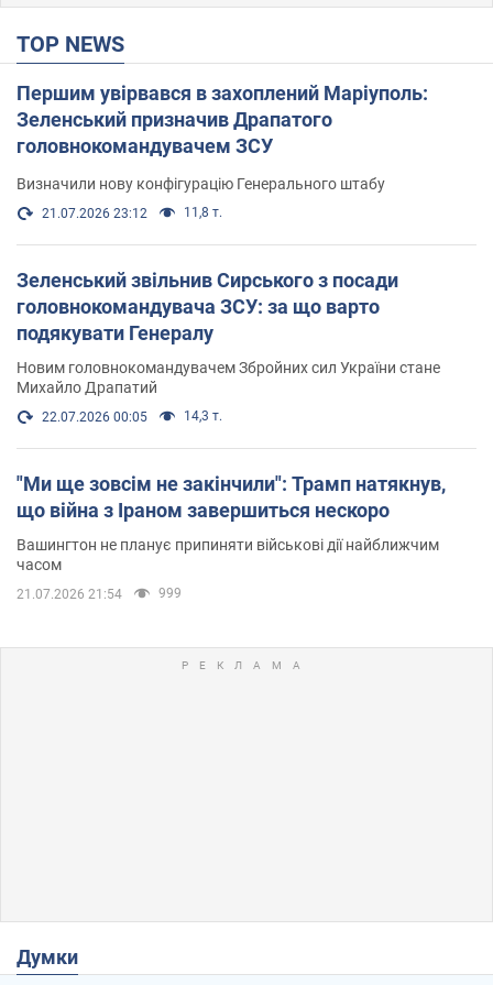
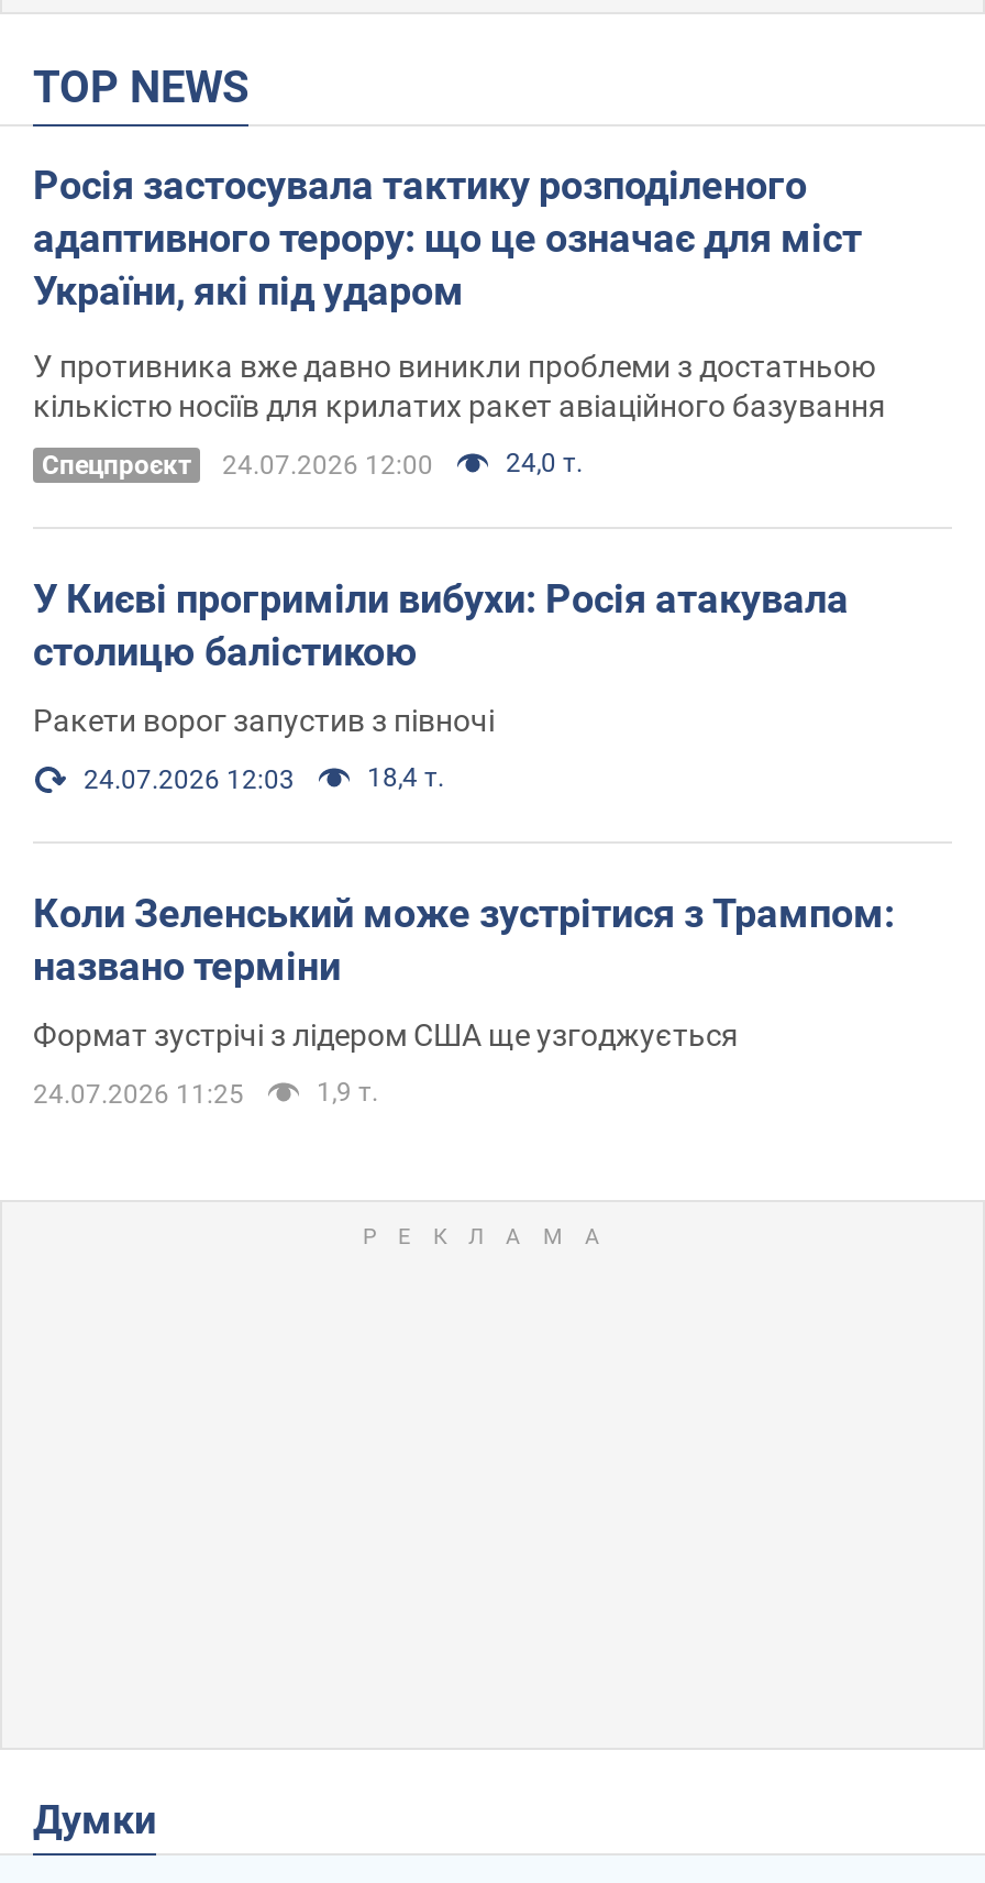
[17,81,428,157] Першим увірвався в захоплений Маріуполь: | Зеленський призначив Драпатого | головнокомандувачем ЗСУ -> [33,161,862,312] Росія застосувала тактику розподіленого | адаптивного терору: що це означає для міст | України, які під ударом
[17,174,385,192] Визначили нову конфігурацію Генерального штабу -> [33,348,886,422] У противника вже давно виникли проблеми з достатньою | кількістю носіїв для крилатих ракет авіаційного базування
[42,204,222,221] 21.07.2026 23:12 | 11,8 т. -> [42,447,583,480] Cпецпроєкт | 24.07.2026 12:00 | 24,0 т.
[17,268,398,344] Зеленський звільнив Сирського з посади | головнокомандувача ЗСУ: за що варто | подякувати Генералу -> [33,574,849,673] У Києві прогриміли вибухи: Росія атакувала | столицю балістикою
[17,358,440,396] Новим головнокомандувачем Збройних сил України стане | Михайло Драпатий -> [33,702,495,737] Ракети ворог запустив з півночі
[42,408,222,424] 22.07.2026 00:05 | 14,3 т. -> [84,761,444,794] 24.07.2026 12:03 | 18,4 т.
[17,472,446,521] "Ми ще зовсім не закінчили": Трамп натякнув, | що війна з Іраном завершиться нескоро -> [33,889,895,988] Коли Зеленський може зустрітися з Трампом: | названо терміни
[17,535,439,573] Вашингтон не планує припиняти військові дії найближчим | часом -> [33,1016,739,1051] Формат зустрічі з лідером США ще узгоджується
[17,585,182,601] 21.07.2026 21:54 | 999 -> [33,1076,378,1109] 24.07.2026 11:25 | 1,9 т.

